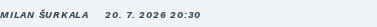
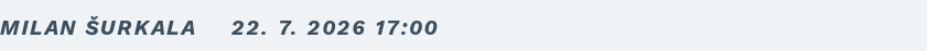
[0,9,201,20] MILAN ŠURKALA 20. 7. 2026 20:30 -> [0,15,439,38] MILAN ŠURKALA 22. 7. 2026 17:00

